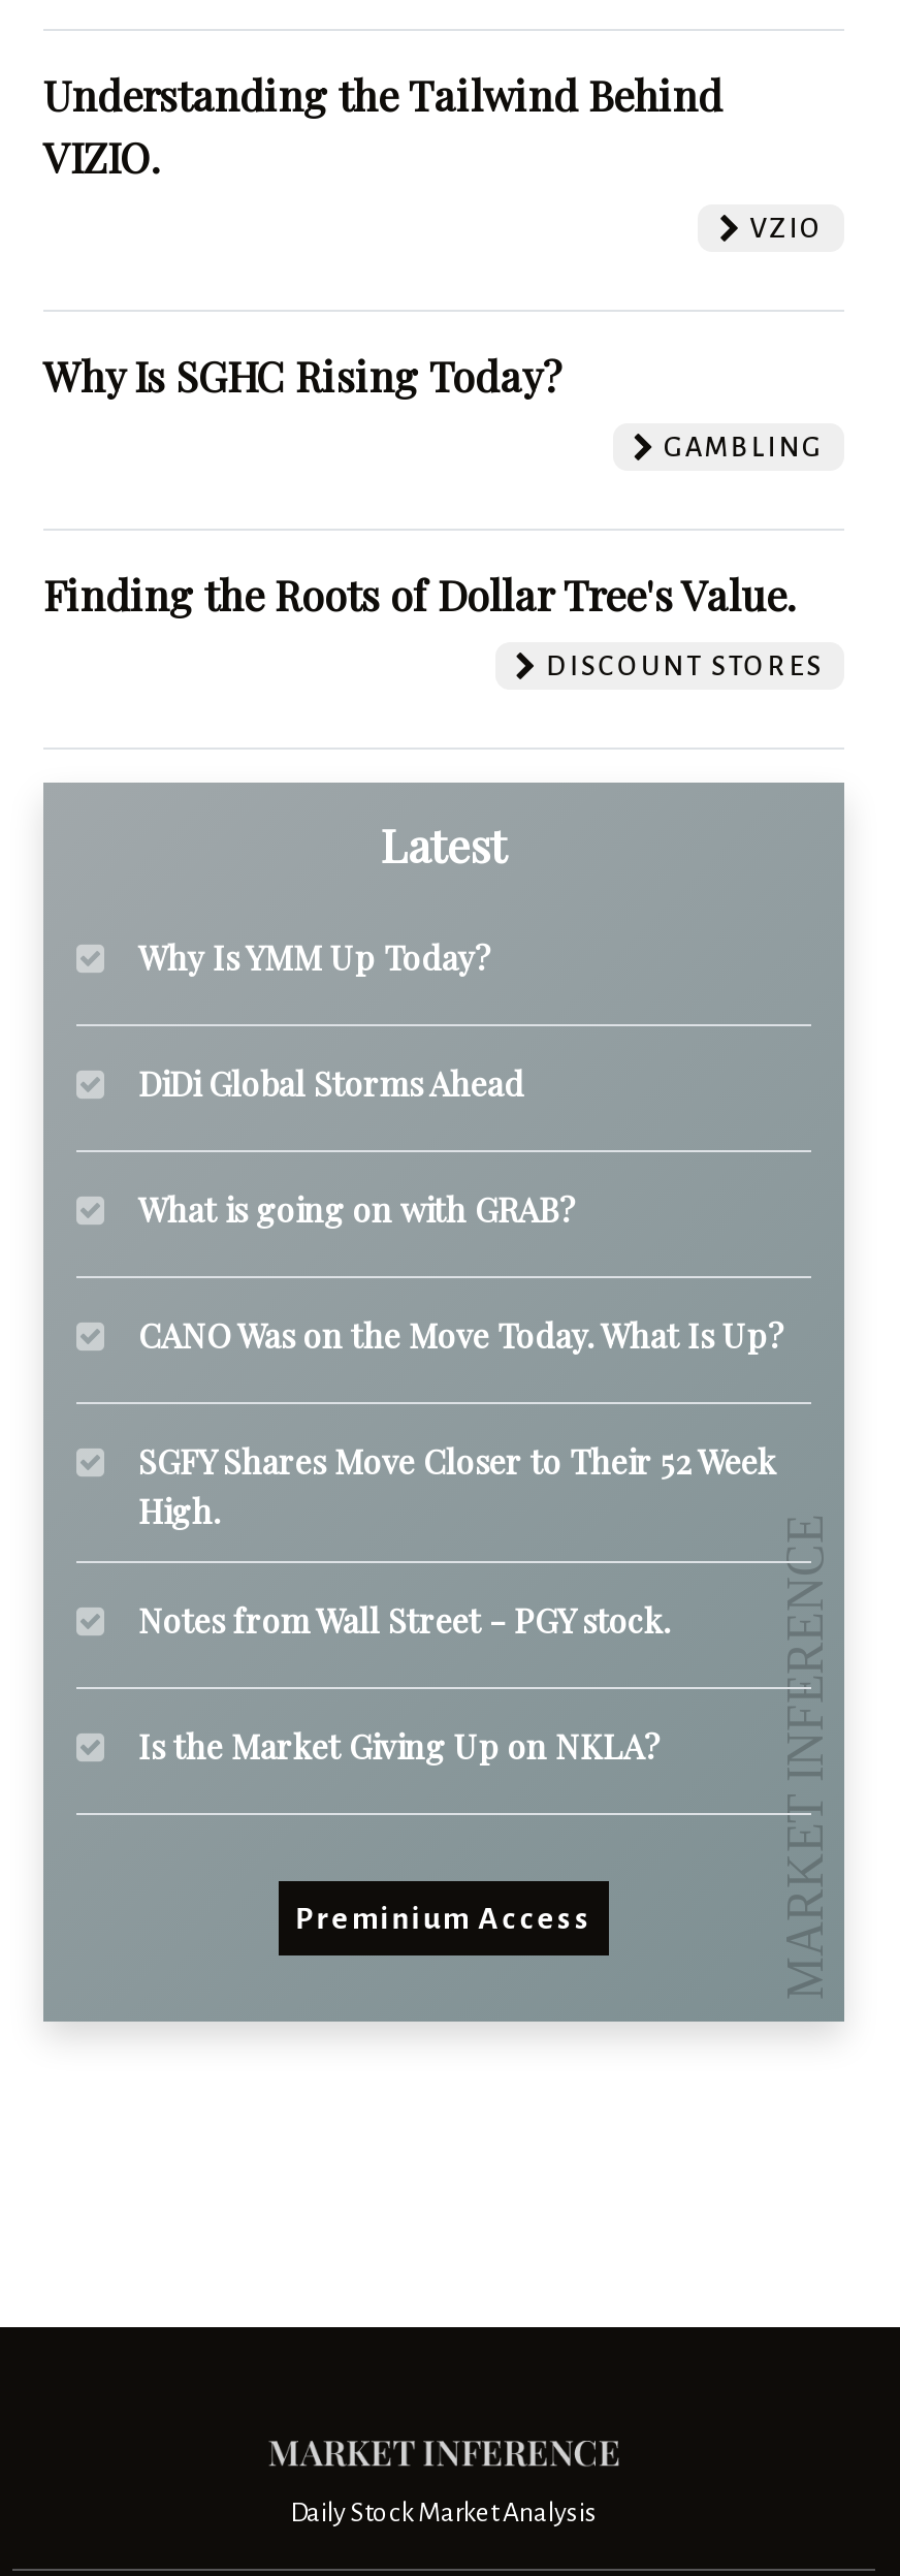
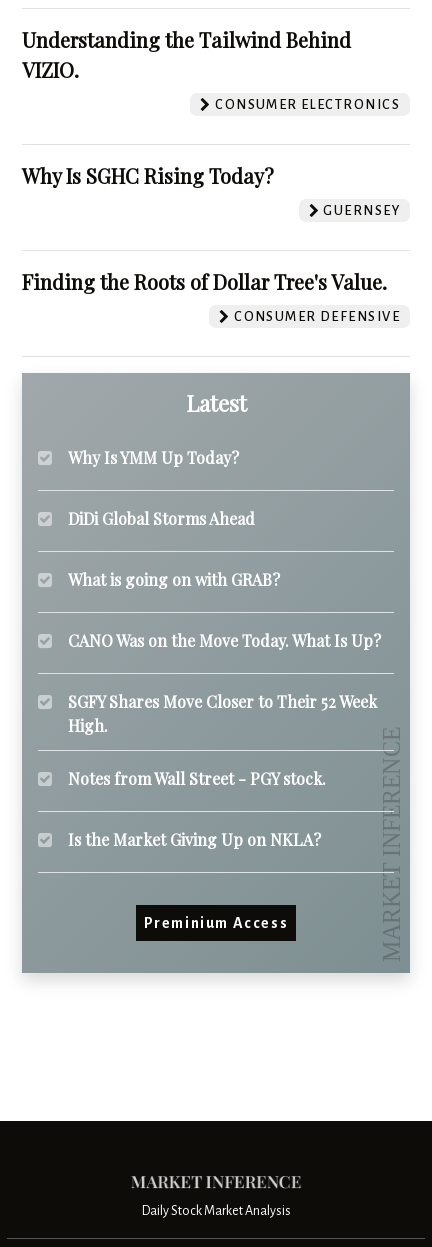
[743,212,824,243] VZIO -> [212,96,400,111] CONSUMER ELECTRONICS
[656,431,824,462] GAMBLING -> [320,202,400,217] GUERNSEY
[539,649,824,680] DISCOUNT STORES -> [231,308,400,323] CONSUMER DEFENSIVE

